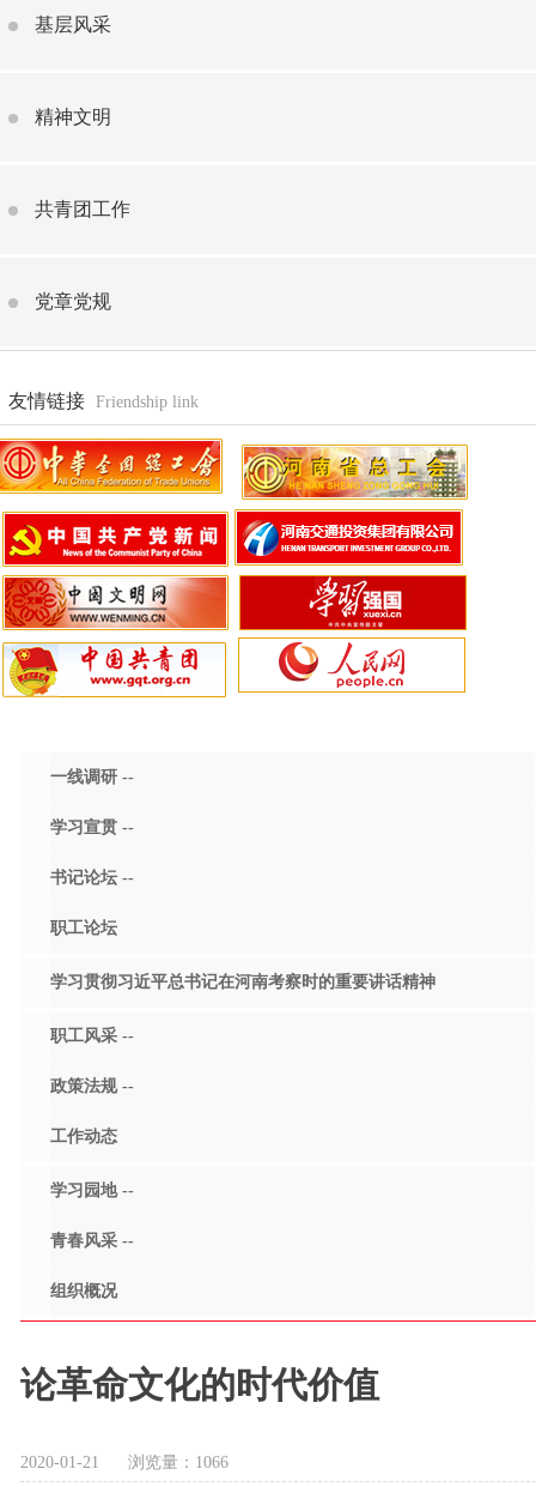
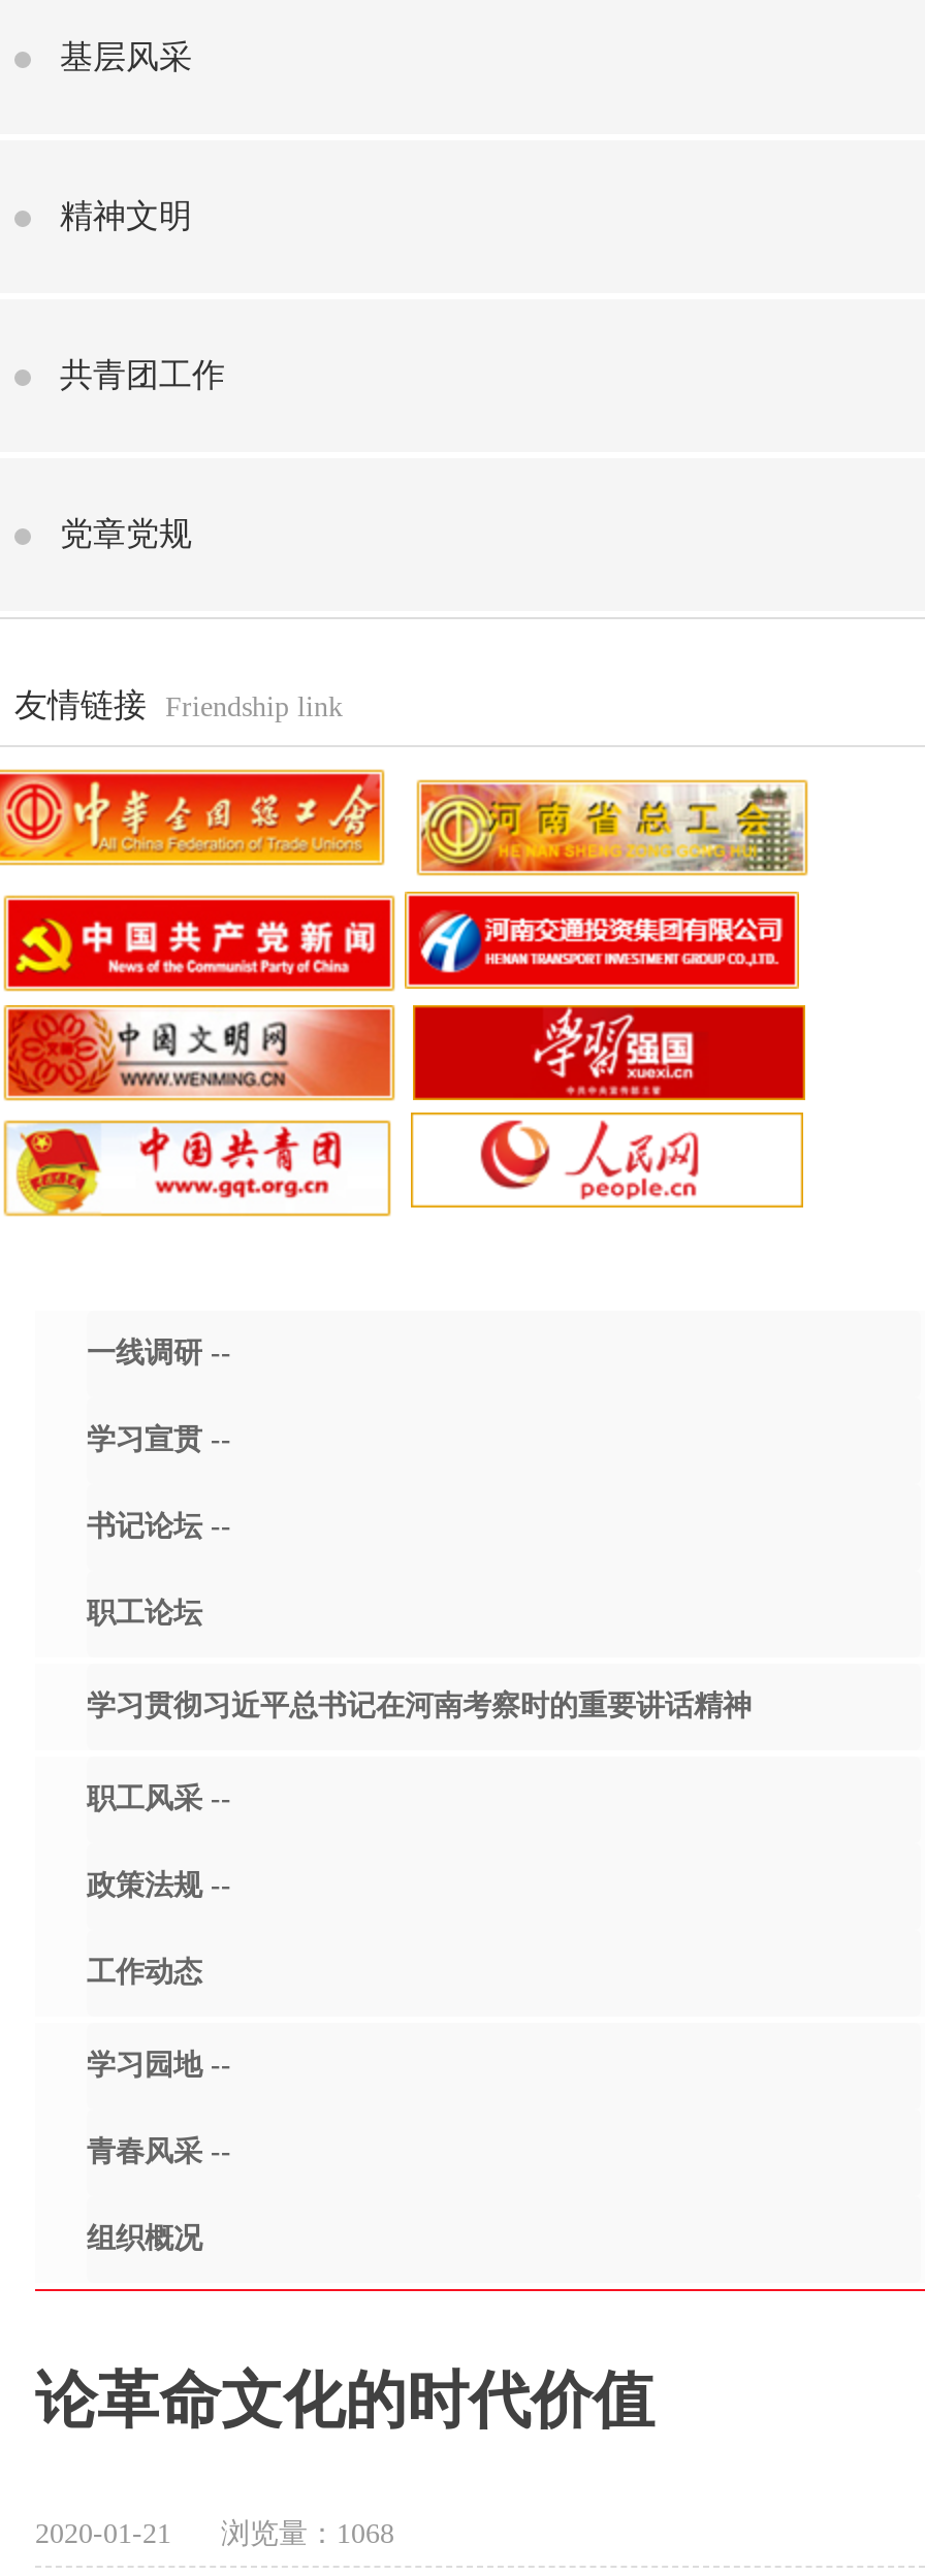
[20,1453,229,1471] 2020-01-21 浏览量：1066 -> [35,2517,394,2548] 2020-01-21 浏览量：1068

